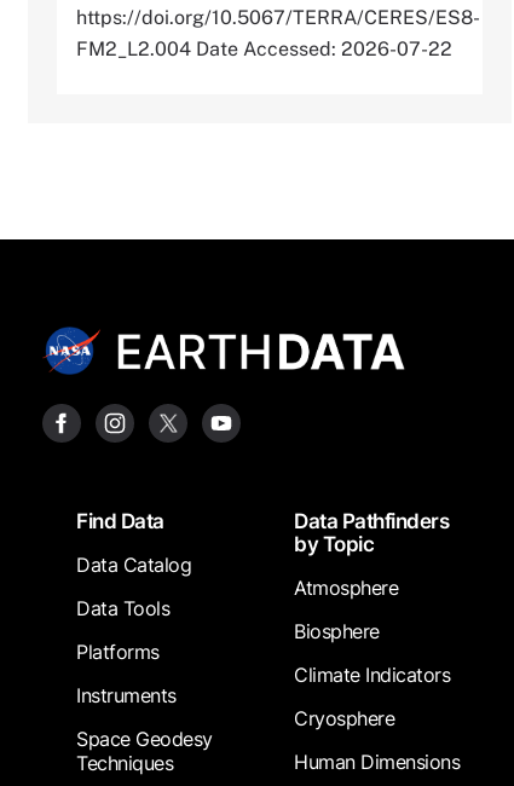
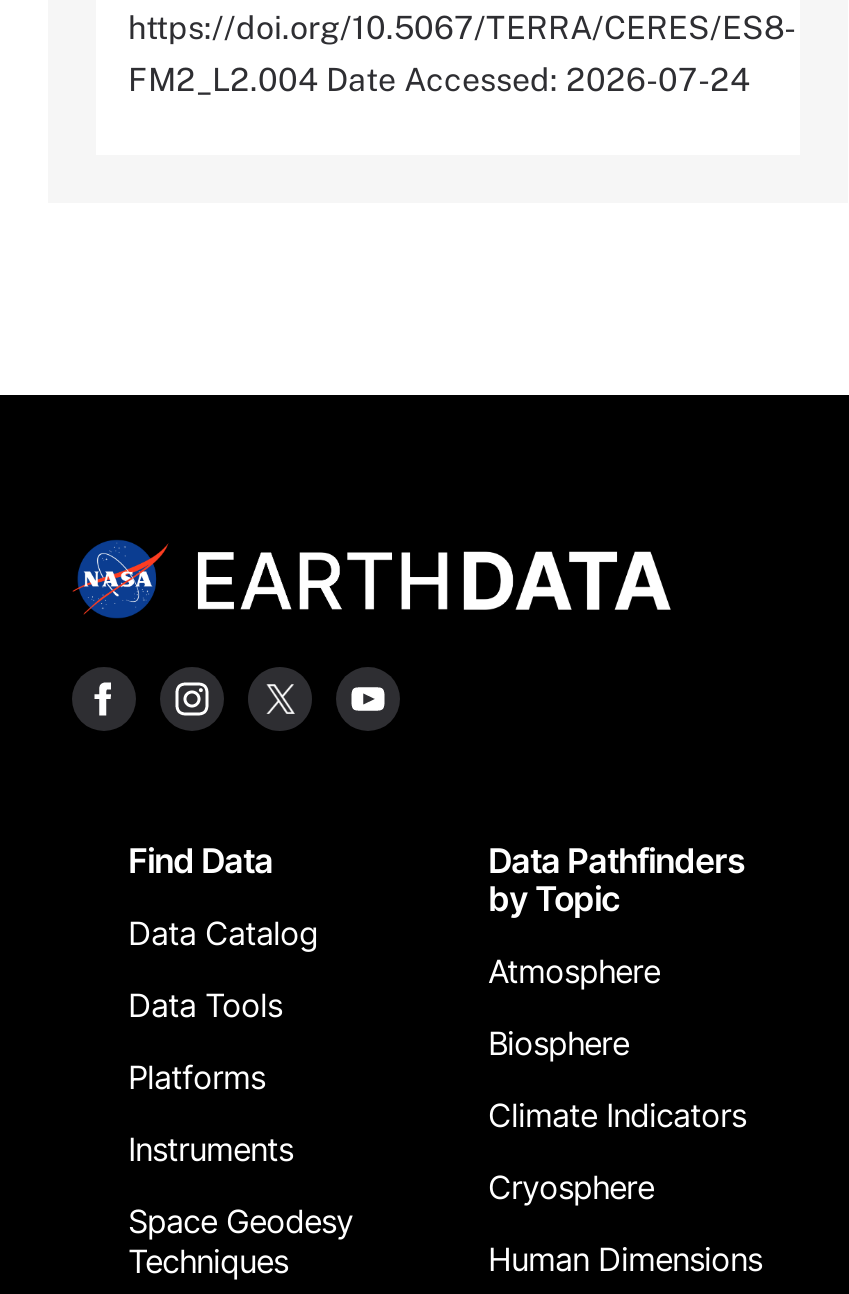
[76,37,452,60] FM2_L2.004 Date Accessed: 2026-07-22 -> [128,61,750,99] FM2_L2.004 Date Accessed: 2026-07-24

